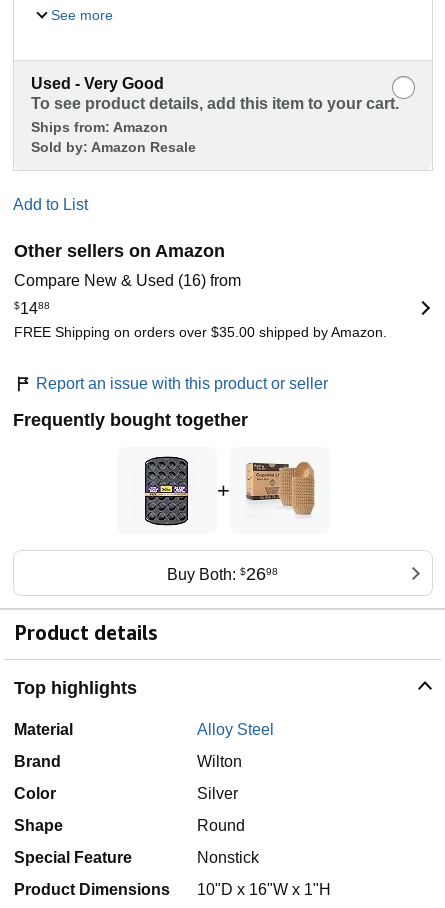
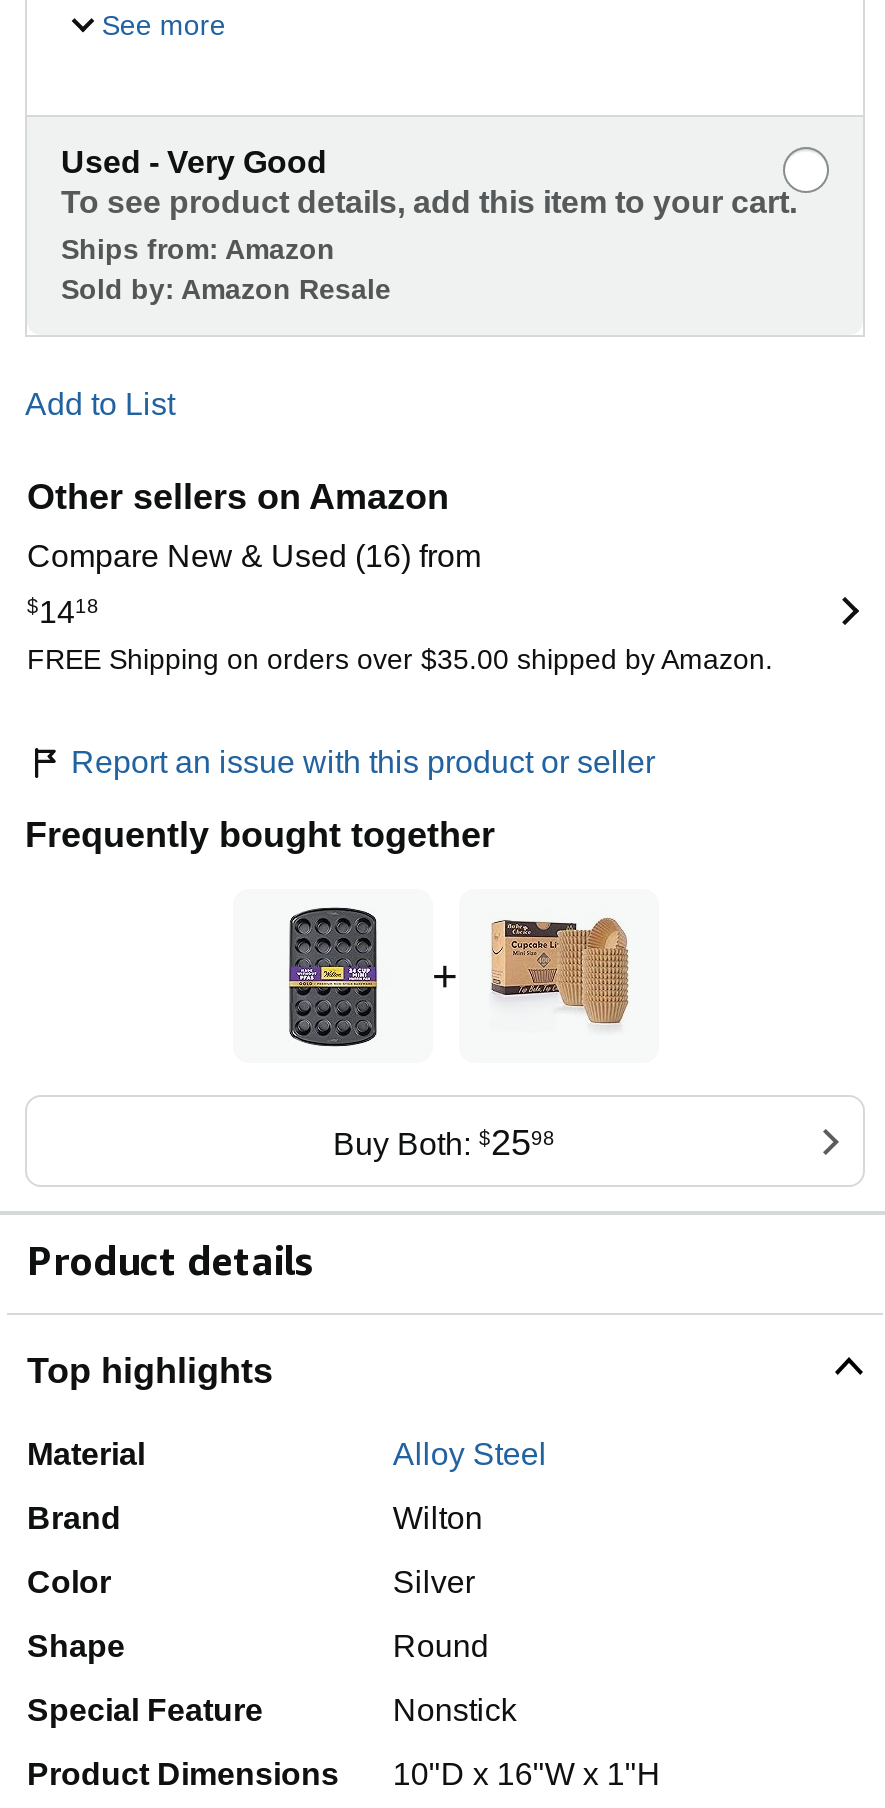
[14,300,50,317] $1488 -> [27,595,99,629] $1418
[167,564,278,584] Buy Both: $2698 -> [333,1123,555,1163] Buy Both: $2598

